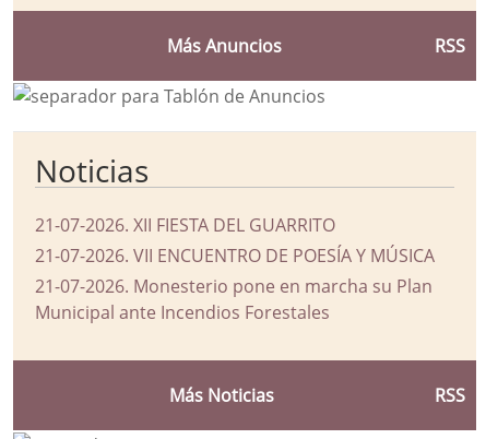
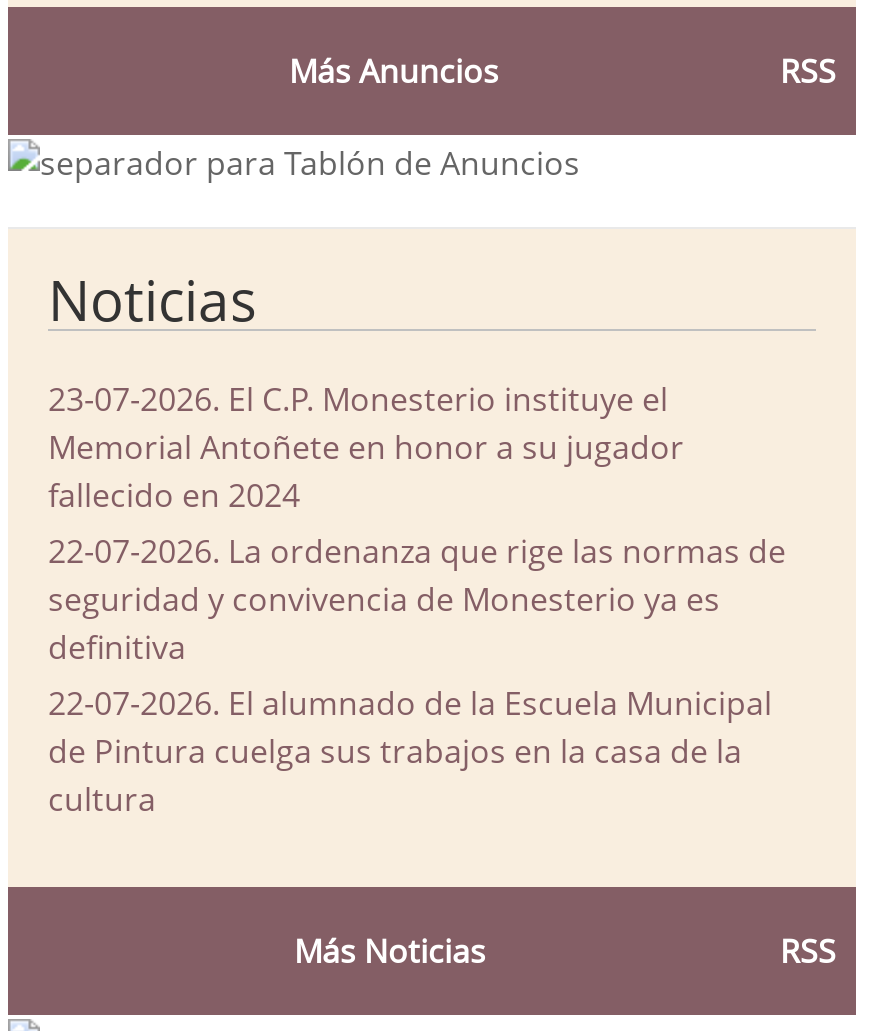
[35,213,435,325] 21-07-2026. XII FIESTA DEL GUARRITO | 21-07-2026. VII ENCUENTRO DE POESÍA Y MÚSICA | 21-07-2026. Monesterio pone en marcha su Plan | Municipal ante Incendios Forestales -> [48,377,786,821] 23-07-2026. El C.P. Monesterio instituye el | Memorial Antoñete en honor a su jugador | fallecido en 2024 | 22-07-2026. La ordenanza que rige las normas de | seguridad y convivencia de Monesterio ya es | definitiva | 22-07-2026. El alumnado de la Escuela Municipal | de Pintura cuelga sus trabajos en la casa de la | cultura

